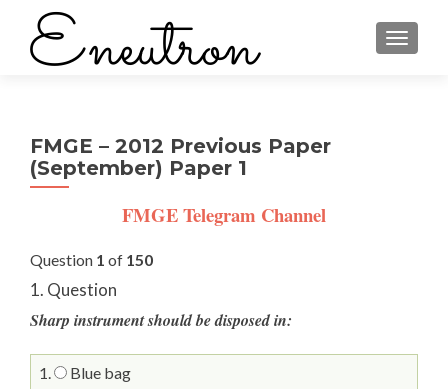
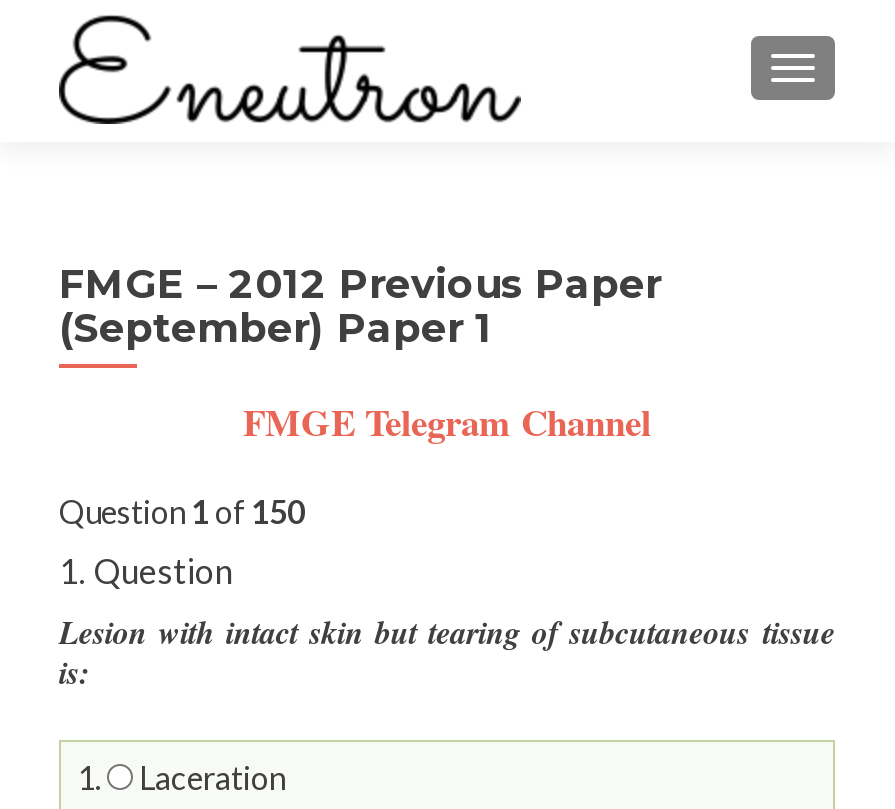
[30,309,292,331] Sharp instrument should be disposed in: -> [59,610,835,694] Lesion with intact skin but tearing of subcutaneous tissue | is:
[67,363,131,382] Blue bag -> [133,758,285,796] Laceration

